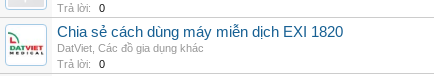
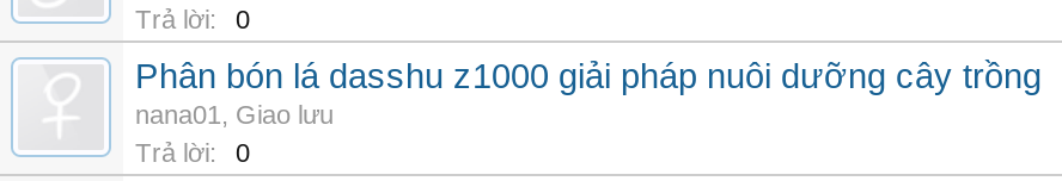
[7,27,43,63] [image] -> none
[57,24,343,54] Chia sẻ cách dùng máy miễn dịch EXI 1820 | DatViet, Các đồ gia dụng khác -> [135,57,1042,129] Phân bón lá dasshu z1000 giải pháp nuôi dưỡng cây trồng | nana01, Giao lưu

